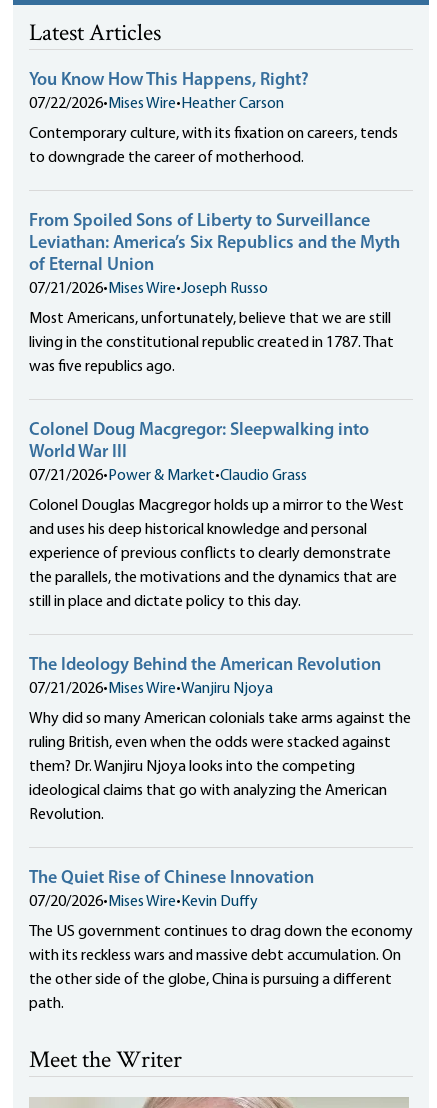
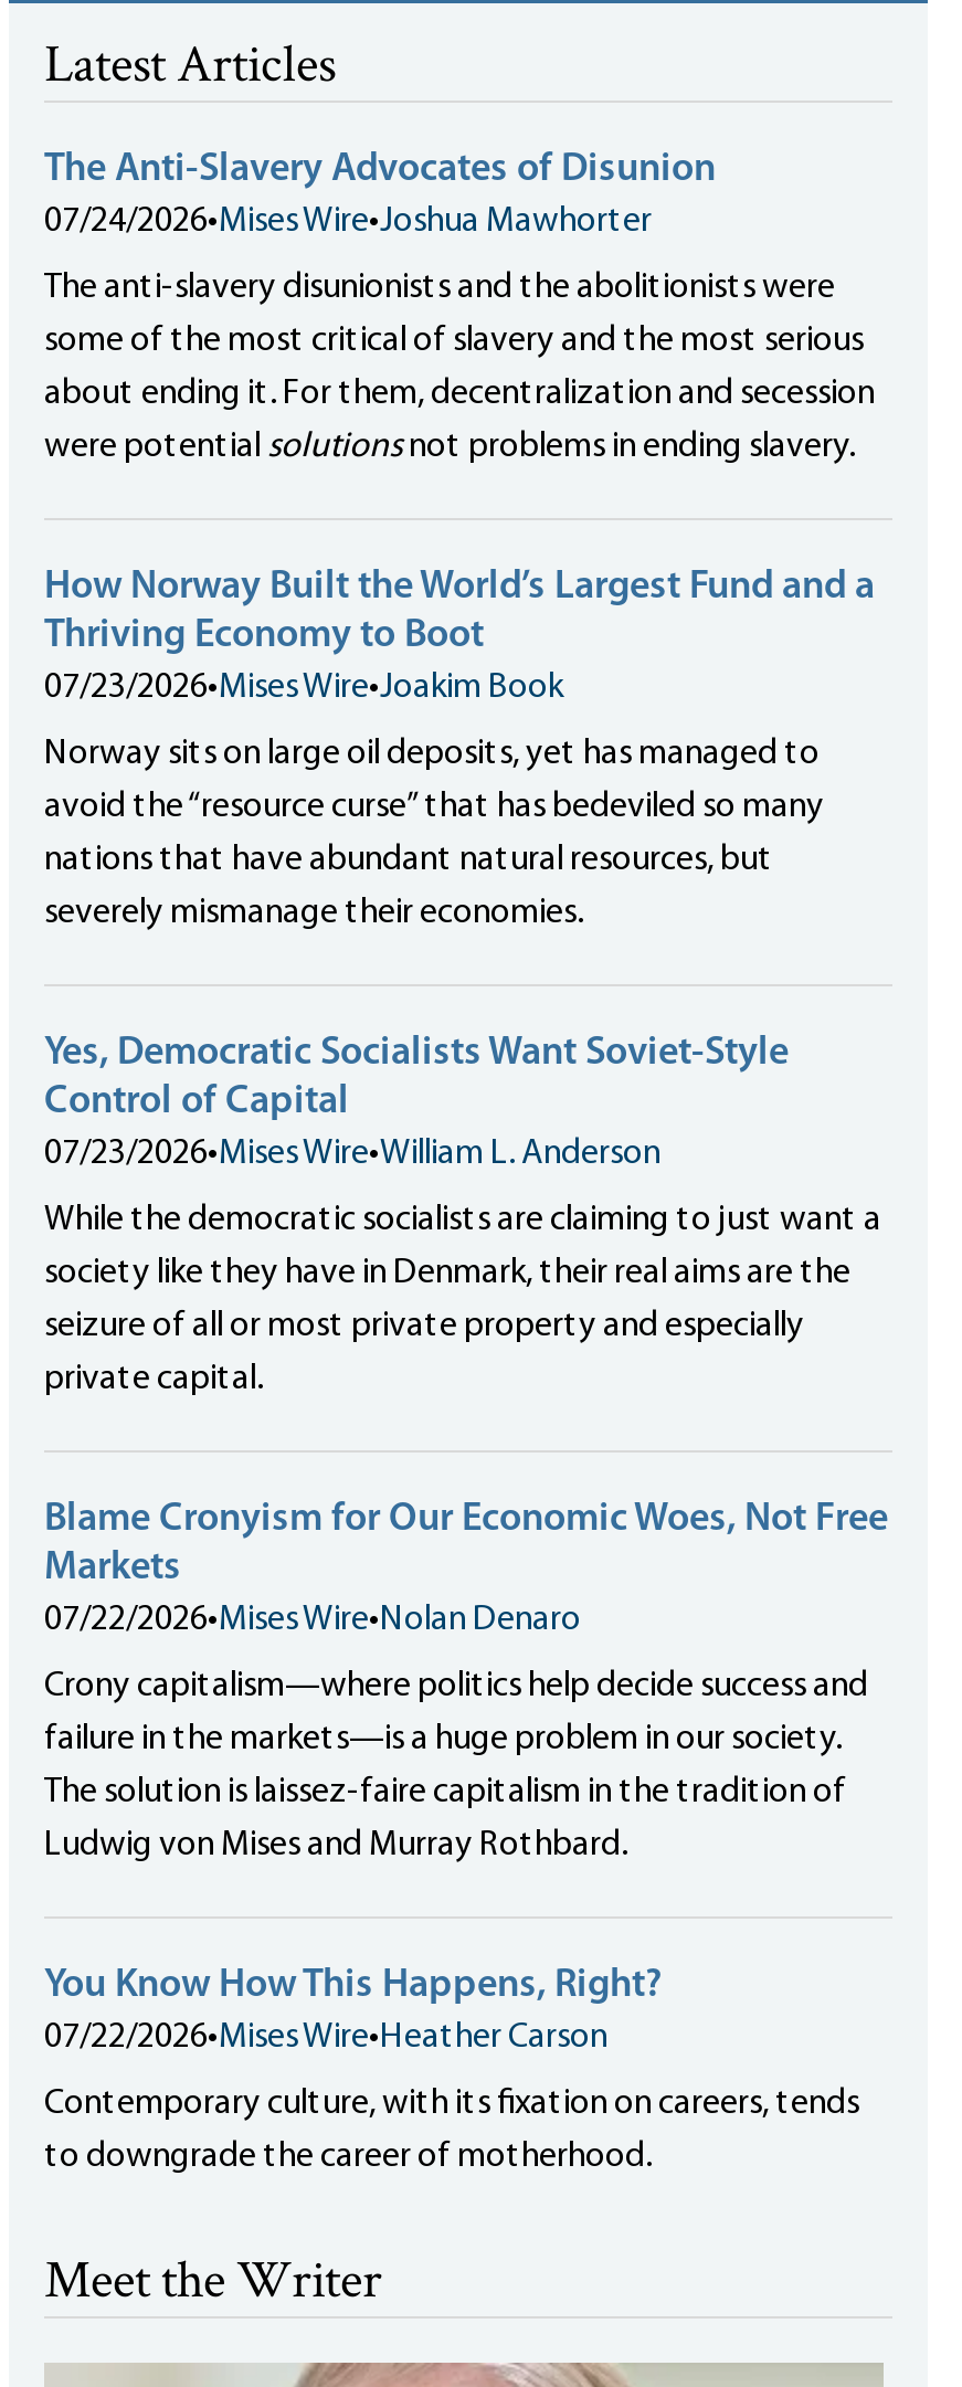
none -> [44,149,888,1864] The Anti-Slavery Advocates of Disunion | 07/24/2026•Mises Wire•Joshua Mawhorter | The anti-slavery disunionists and the abolitionists were | some of the most critical of slavery and the most serious | about ending it. For them, decentralization and secession | were potential solutions not problems in ending slavery. | How Norway Built the World’s Largest Fund and a | Thriving Economy to Boot | 07/23/2026•Mises Wire•Joakim Book | Norway sits on large oil deposits, yet has managed to | avoid the “resource curse” that has bedeviled so many | nations that have abundant natural resources, but | severely mismanage their economies. | Yes, Democratic Socialists Want Soviet-Style | Control of Capital | 07/23/2026•Mises Wire•William L. Anderson | While the democratic socialists are claiming to just want a | society like they have in Denmark, their real aims are the | seizure of all or most private property and especially | private capital. | Blame Cronyism for Our Economic Woes, Not Free | Markets | 07/22/2026•Mises Wire•Nolan Denaro | Crony capitalism—where politics help decide success and | failure in the markets—is a huge problem in our society. | The solution is laissez-faire capitalism in the tradition of | Ludwig von Mises and Murray Rothbard.
moved [29,71,398,166] -> [44,1965,859,2175]: You Know How This Happens, Right? | 07/22/2026•Mises Wire•Heather Carson | Contemporary culture, with its fixation on careers, tends | to downgrade the career of motherhood.
[29,212,413,1012] From Spoiled Sons of Liberty to Surveillance | Leviathan: America’s Six Republics and the Myth | of Eternal Union | 07/21/2026• Mises Wire•Joseph Russo | Most Americans, unfortunately, believe that we are still | living in the constitutional republic created in 1787. That | was five republics ago. | Colonel Doug Macgregor: Sleepwalking into | World War III | 07/21/2026• Power & Market•Claudio Grass | Colonel Douglas Macgregor holds up a mirror to the West | and uses his deep historical knowledge and personal | experience of previous conflicts to clearly demonstrate | the parallels, the motivations and the dynamics that are | still in place and dictate policy to this day. | The Ideology Behind the American Revolution | 07/21/2026• Mises Wire•Wanjiru Njoya | Why did so many American colonials take arms against the | ruling British, even when the odds were stacked against | them? Dr. Wanjiru Njoya looks into the competing | ideological claims that go with analyzing the American | Revolution. | The Quiet Rise of Chinese Innovation | 07/20/2026• Mises Wire• Kevin Duffy | The US government continues to drag down the economy | with its reckless wars and massive debt accumulation. On | the other side of the globe, China is pursuing a different | path. -> none

